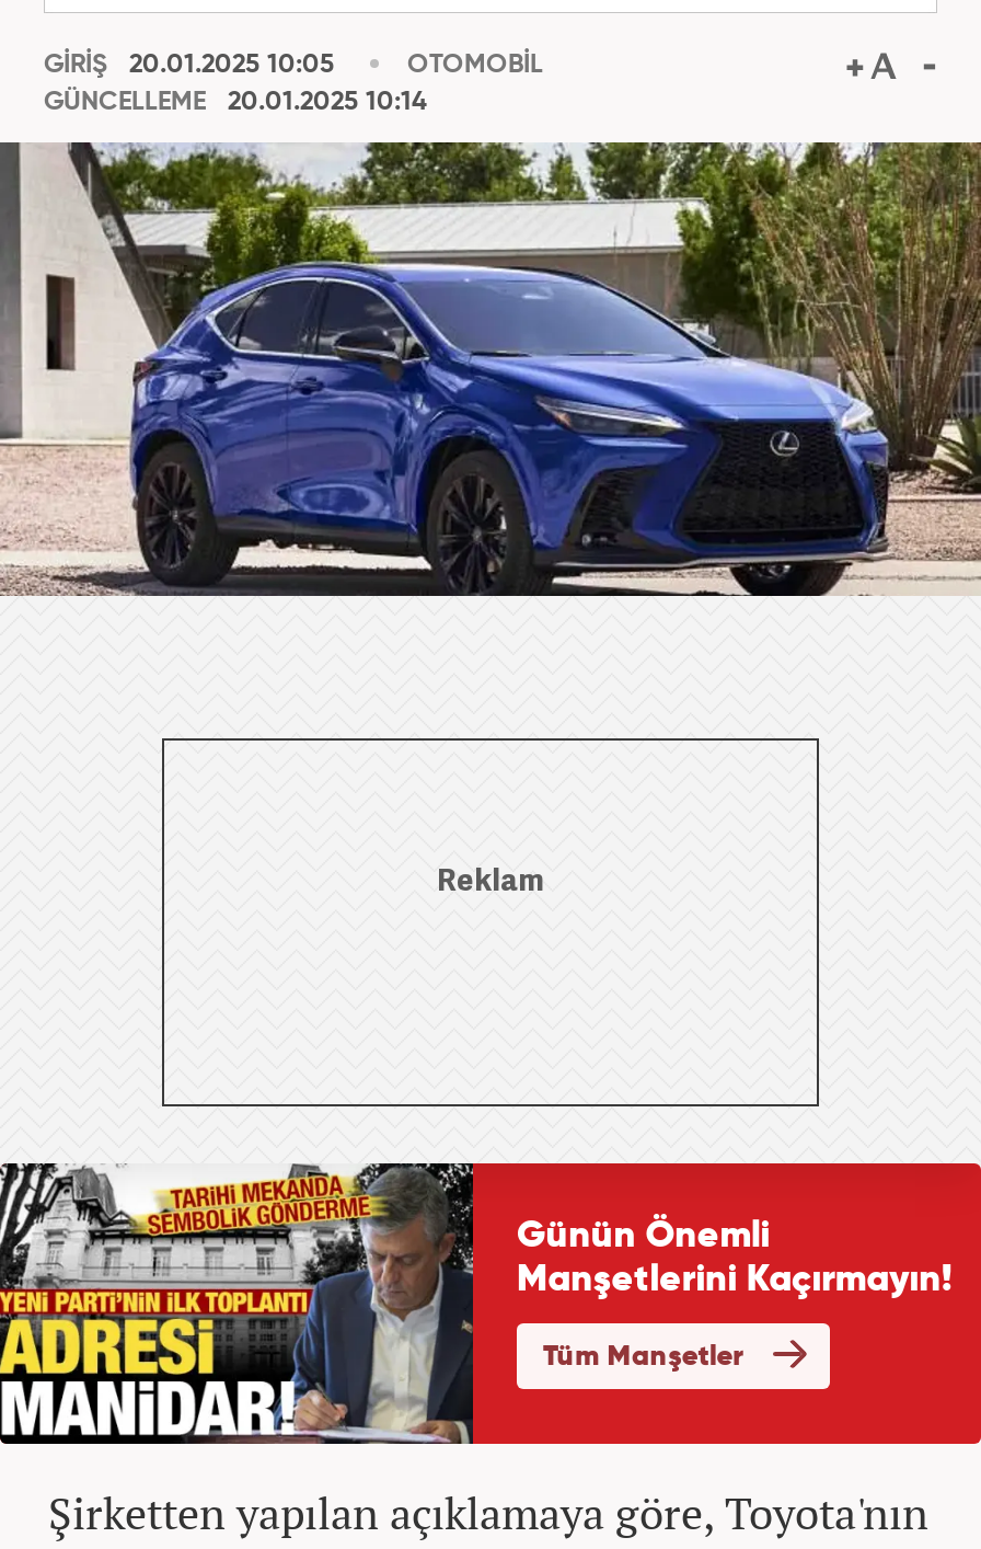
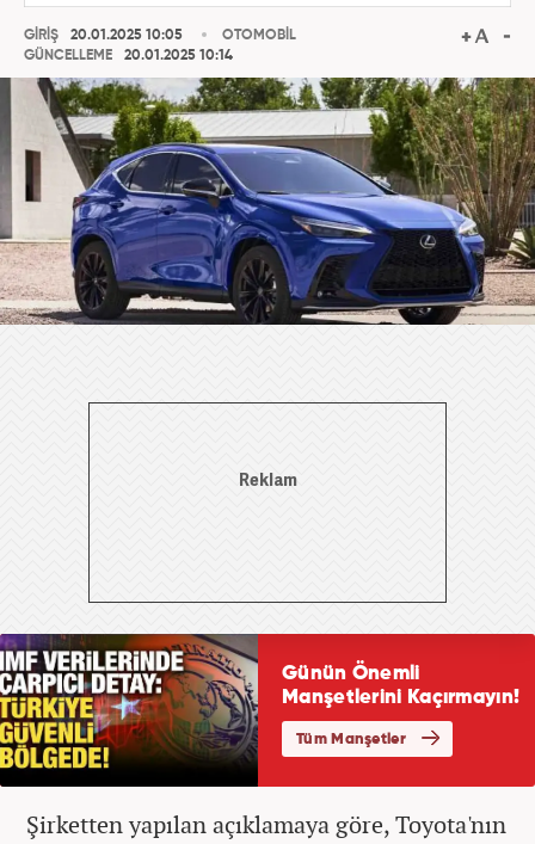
[7,1163,475,1446] [image] -> [4,633,259,788] [image]

